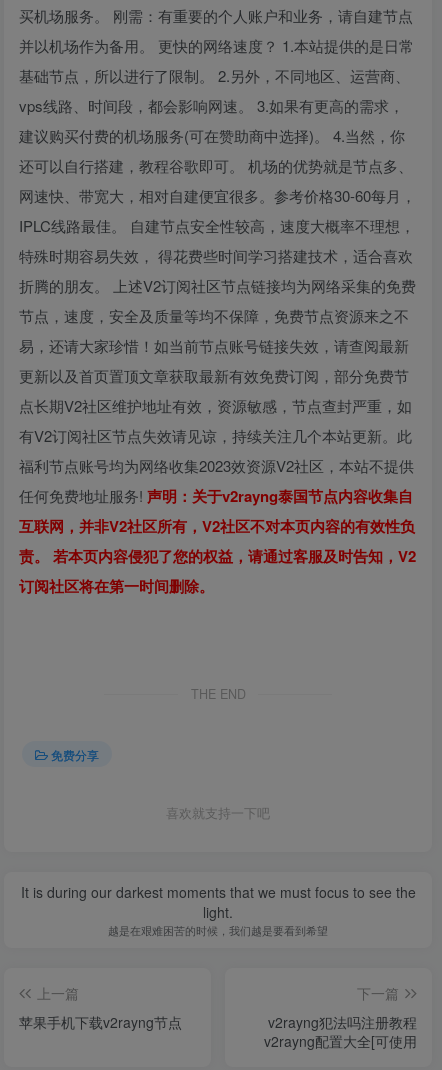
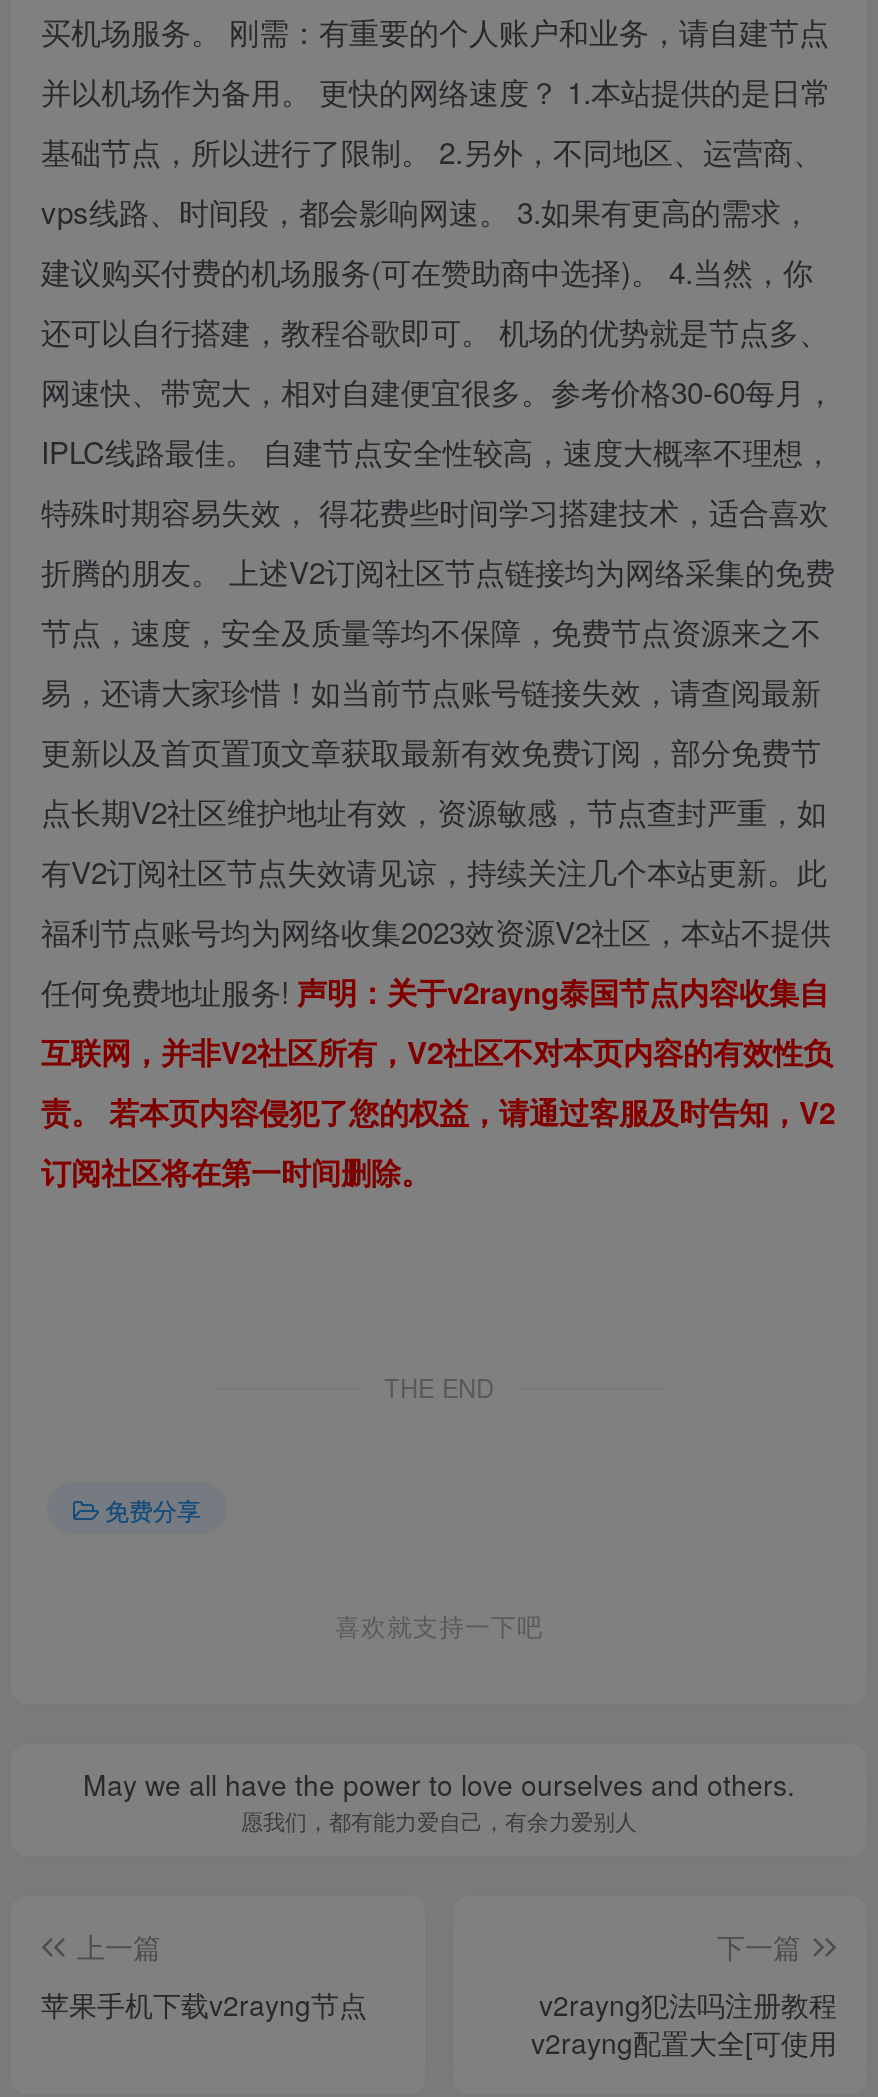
[20,882,415,938] It is during our darkest moments that we must focus to see the | light. | 越是在艰难困苦的时候，我们越是要看到希望 -> [83,1764,795,1836] May we all have the power to love ourselves and others. | 愿我们，都有能力爱自己，有余力爱别人

